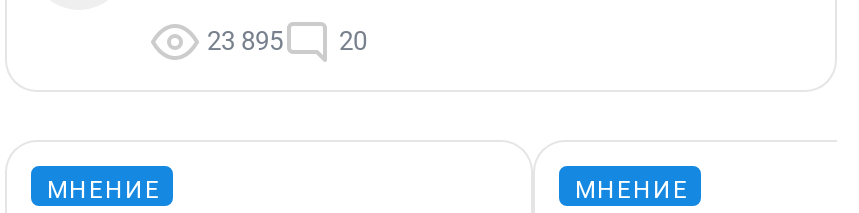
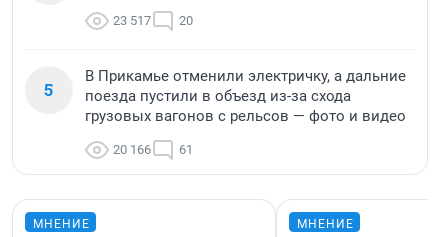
[207,26,367,56] 23 895 20 -> [113,13,193,28] 23 517 20
none -> [44,78,54,101] 5
none -> [85,67,406,157] В Прикамье отменили электричку, а дальние | поезда пустили в объезд из-за схода | грузовых вагонов с рельсов — фото и видео | 20 166 | 61

